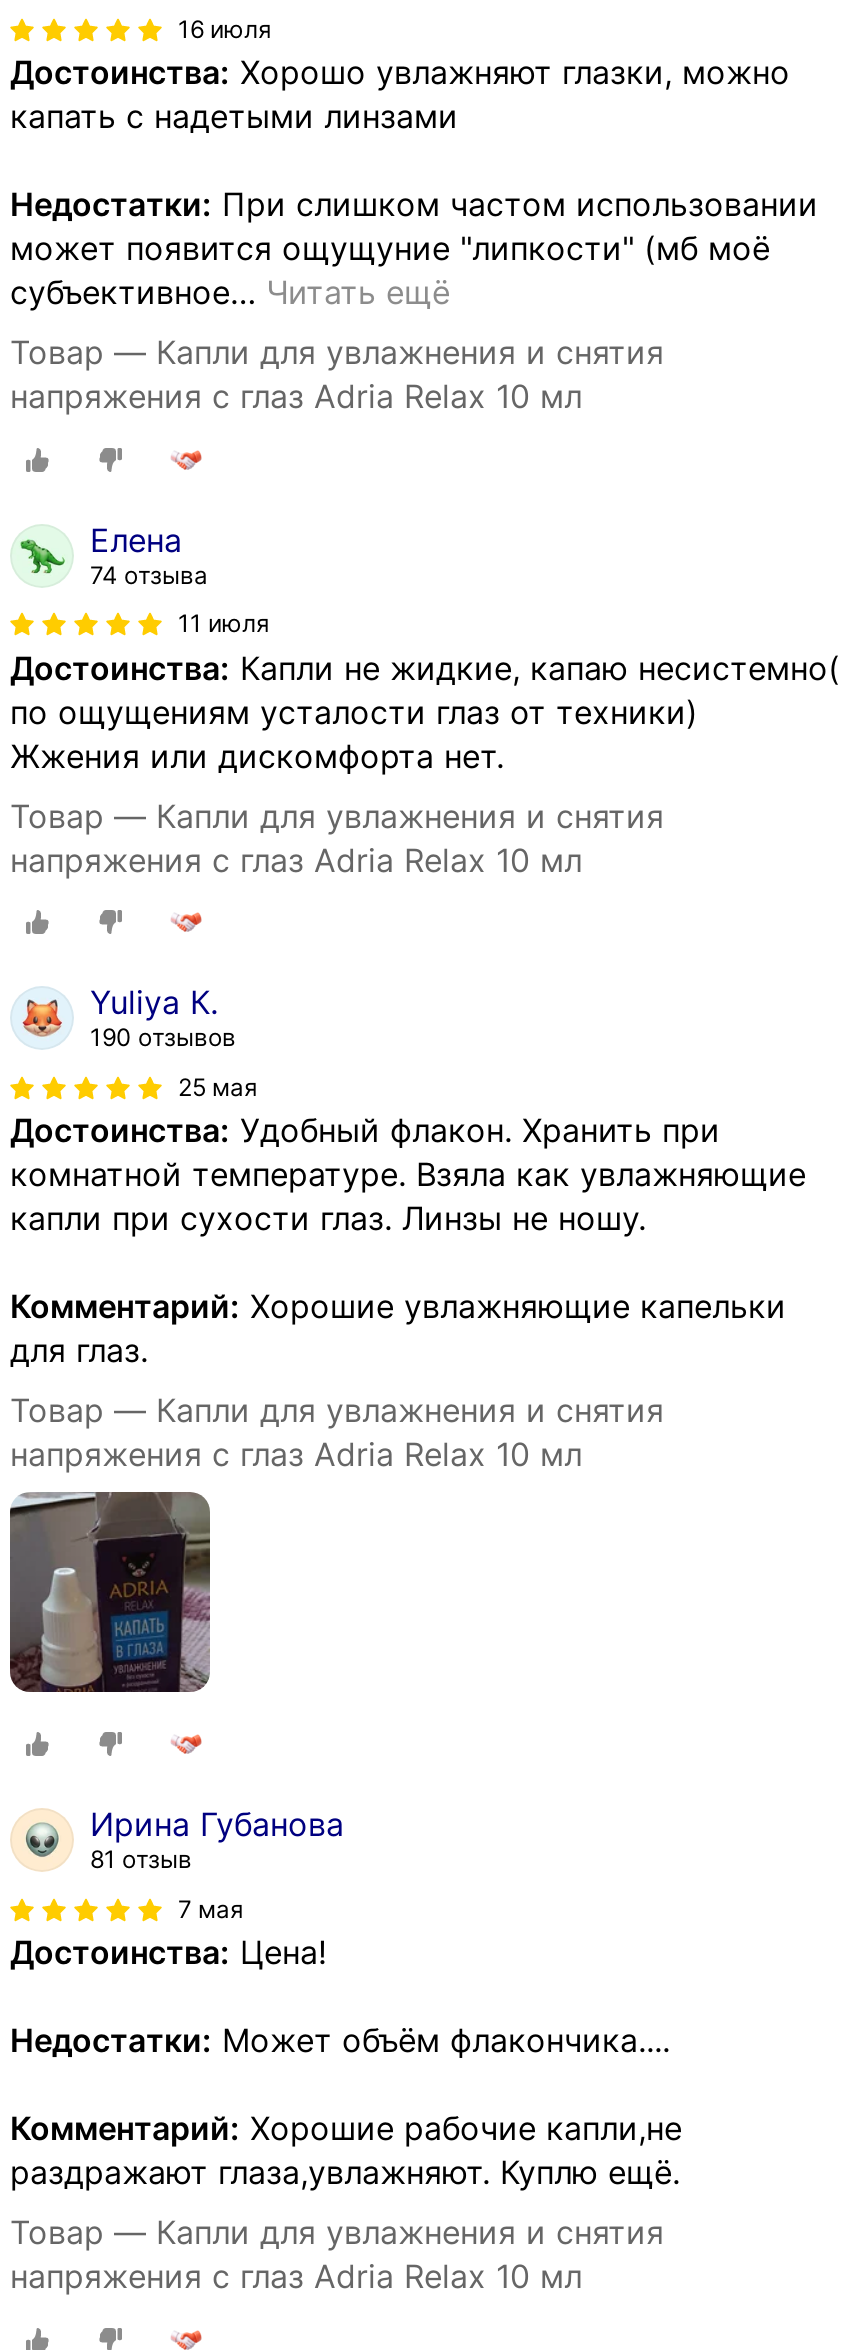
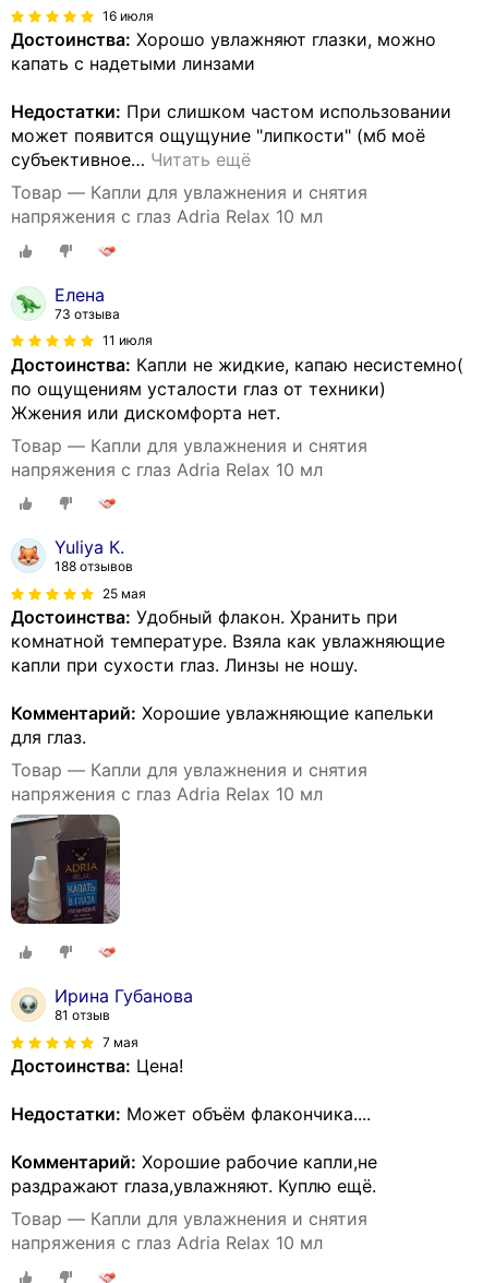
[90,559,208,589] 74 отзыва -> [55,305,120,322] 73 отзыва
[90,1023,236,1053] 190 отзывов -> [55,558,133,575] 188 отзывов

